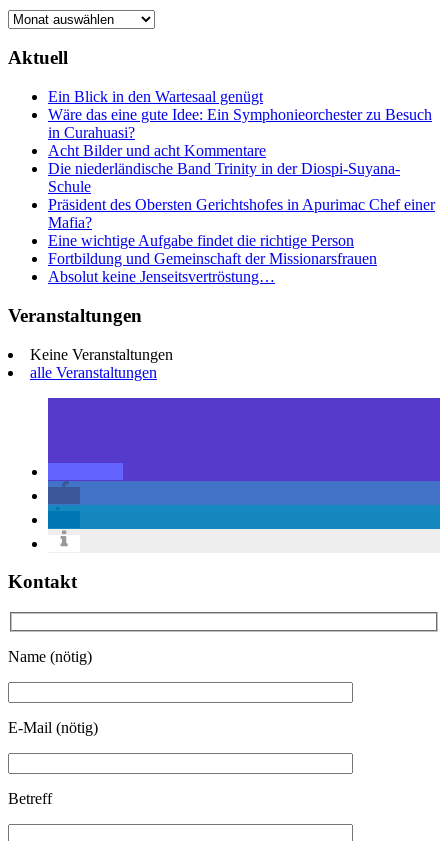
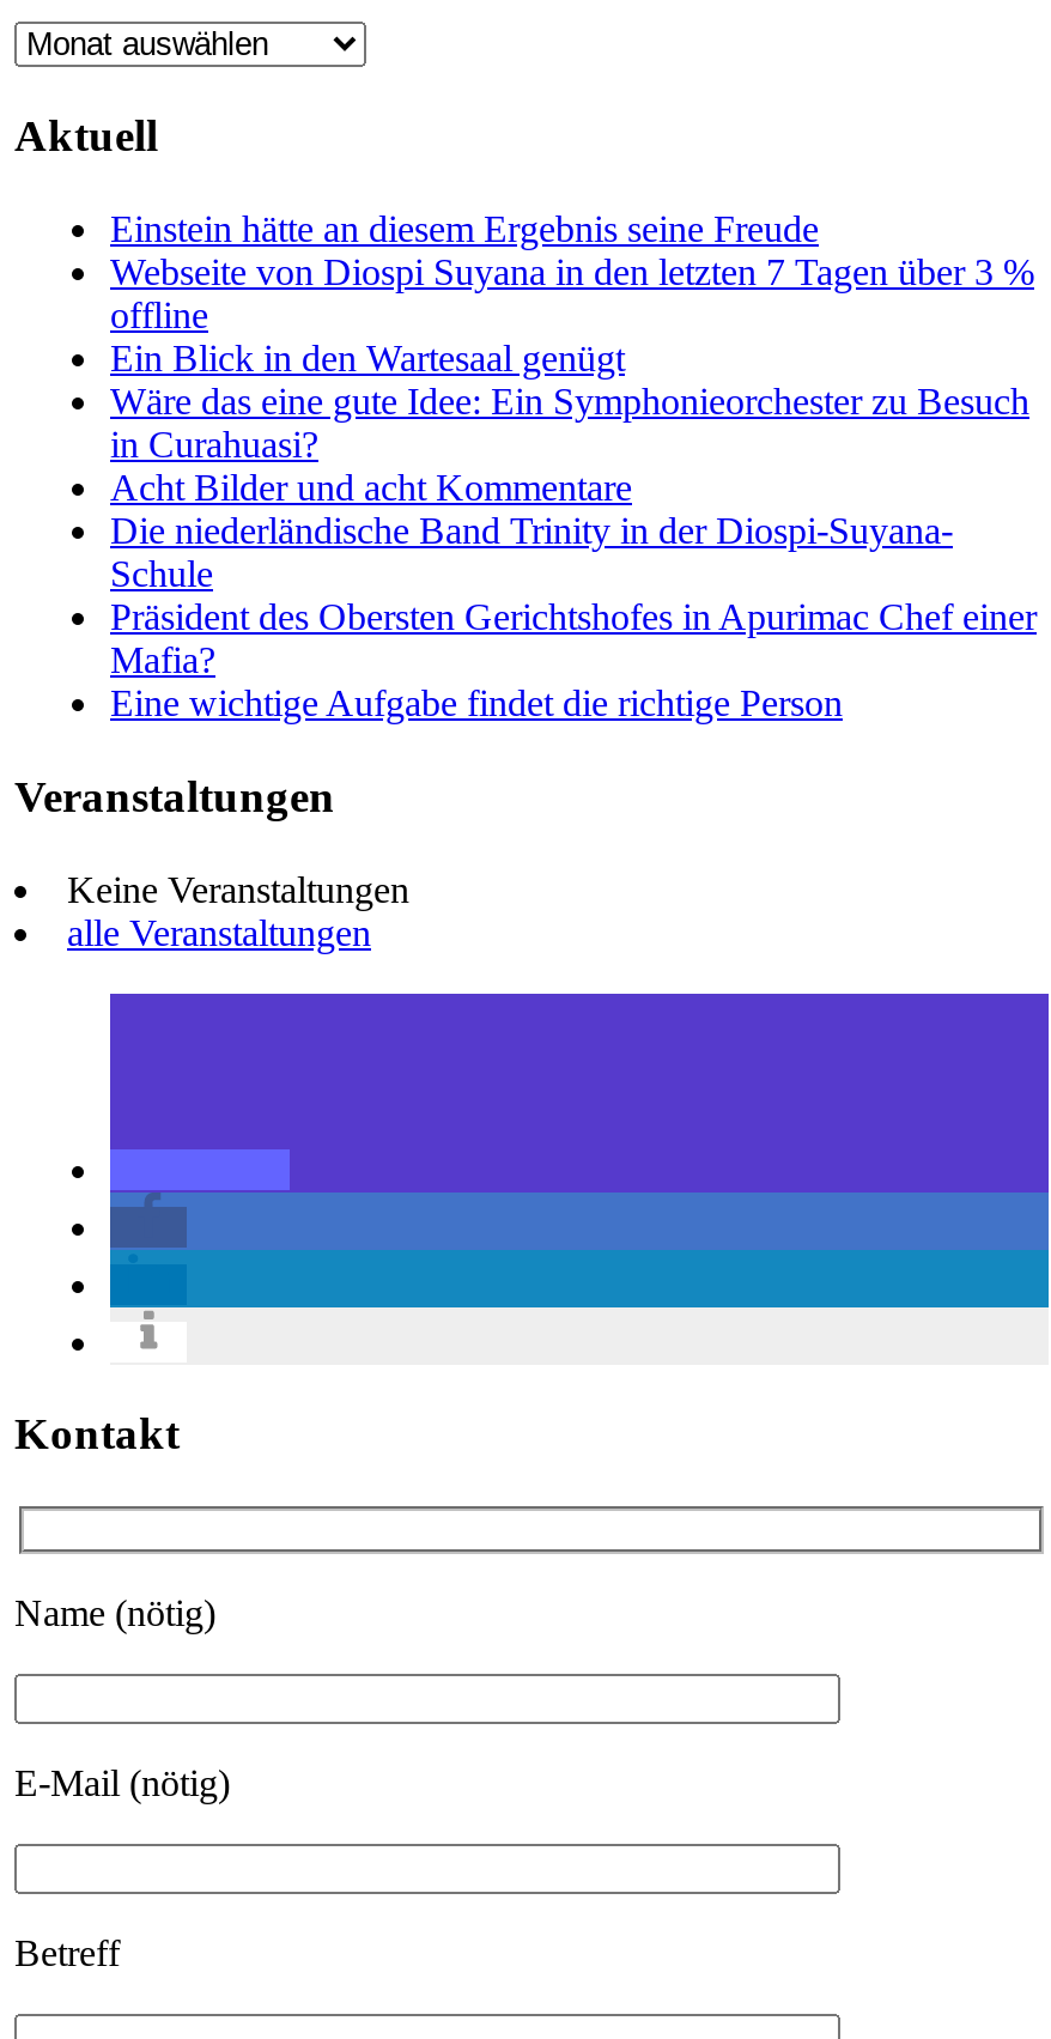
none -> [110,209,1034,335] Einstein hätte an diesem Ergebnis seine Freude | Webseite von Diospi Suyana in den letzten 7 Tagen über 3 % | offline
moved [48,88,435,249] -> [110,338,1037,723]: Ein Blick in den Wartesaal genügt | Wäre das eine gute Idee: Ein Symphonieorchester zu Besuch | in Curahuasi? | ... | Mafia? | Eine wichtige Aufgabe findet die richtige Person
[48,250,377,285] Fortbildung und Gemeinschaft der Missionarsfrauen | Absolut keine Jenseitsvertröstung… -> none

